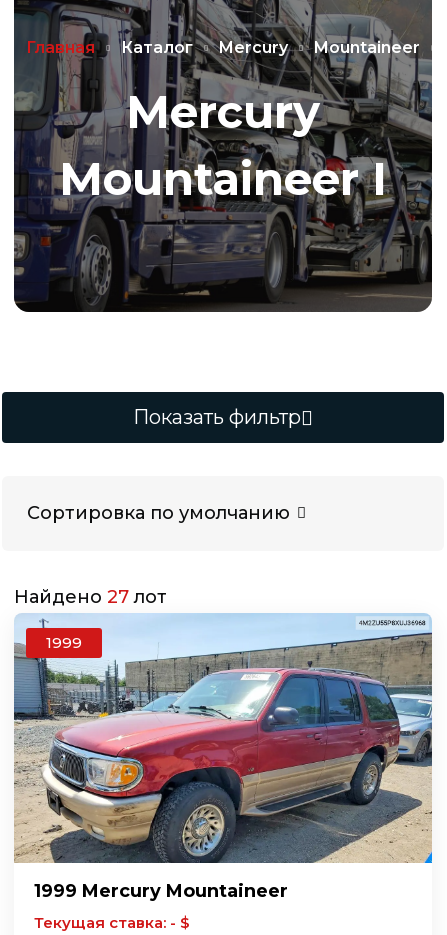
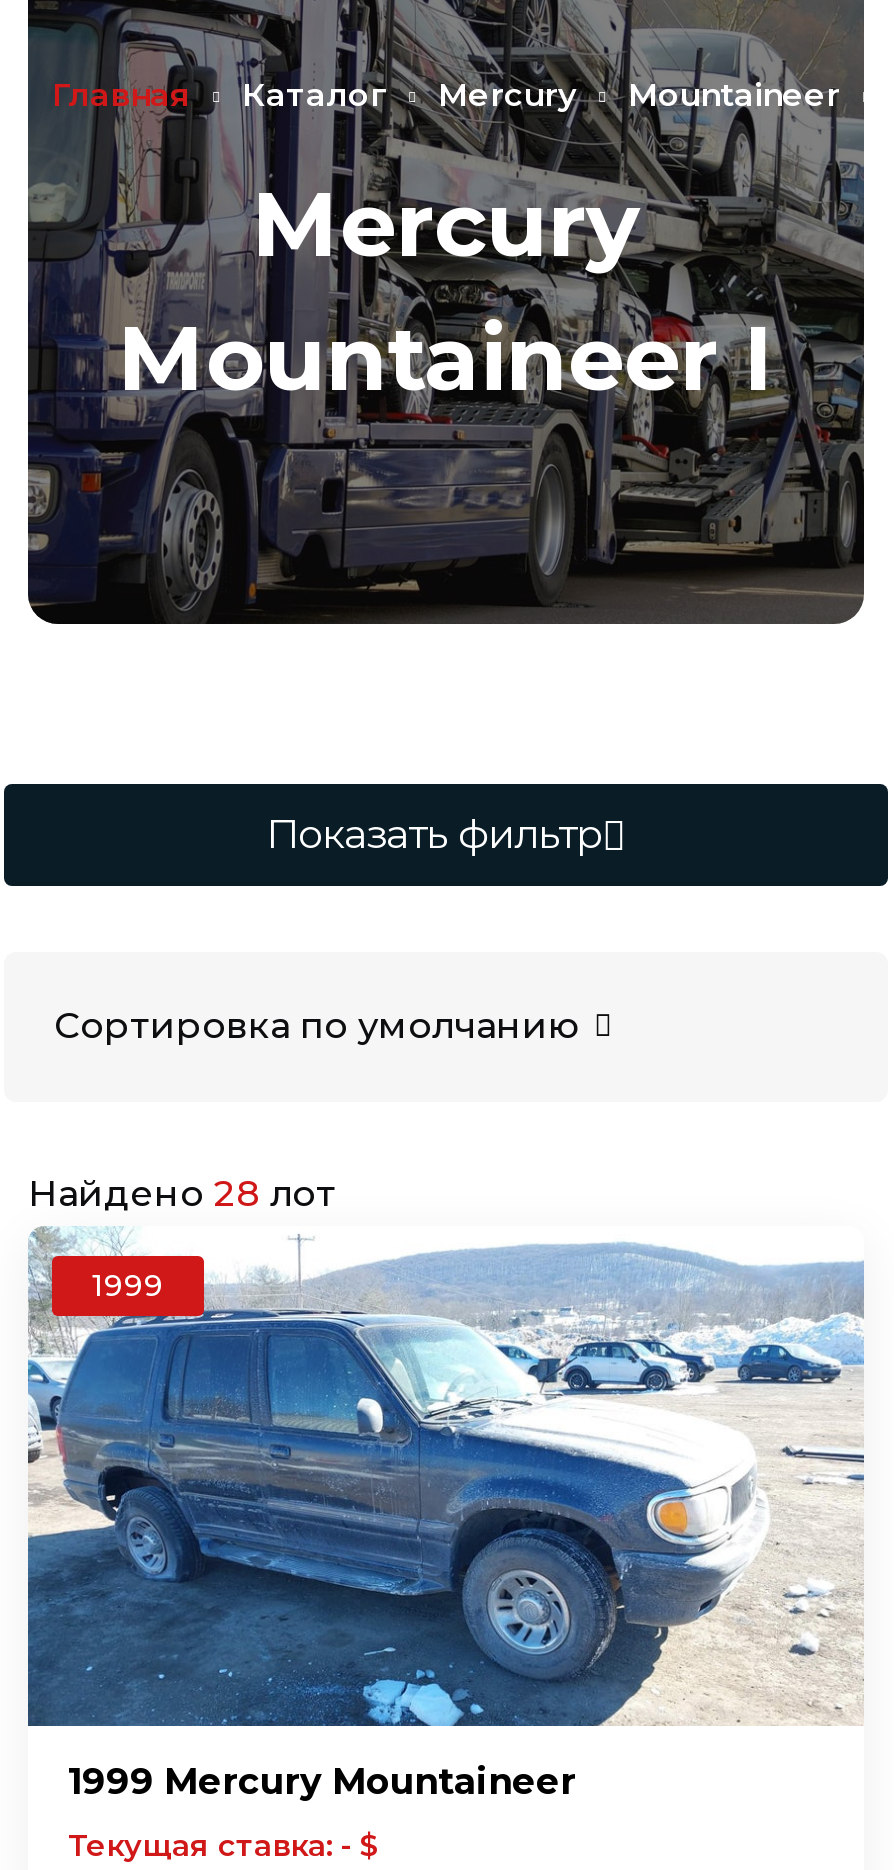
[14,586,167,608] Найдено 27 лот -> [28,1172,336,1216] Найдено 28 лот
[13,613,433,864] [image] -> [26,1228,864,1728] [image]

